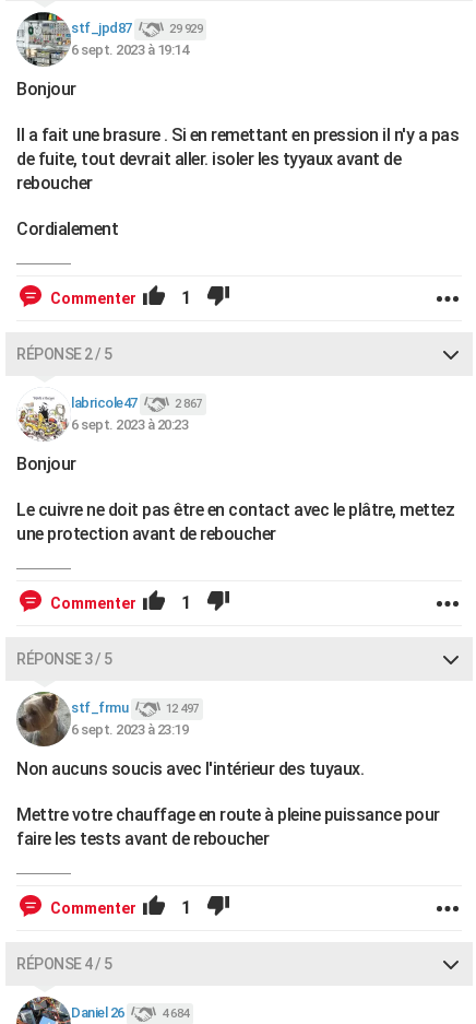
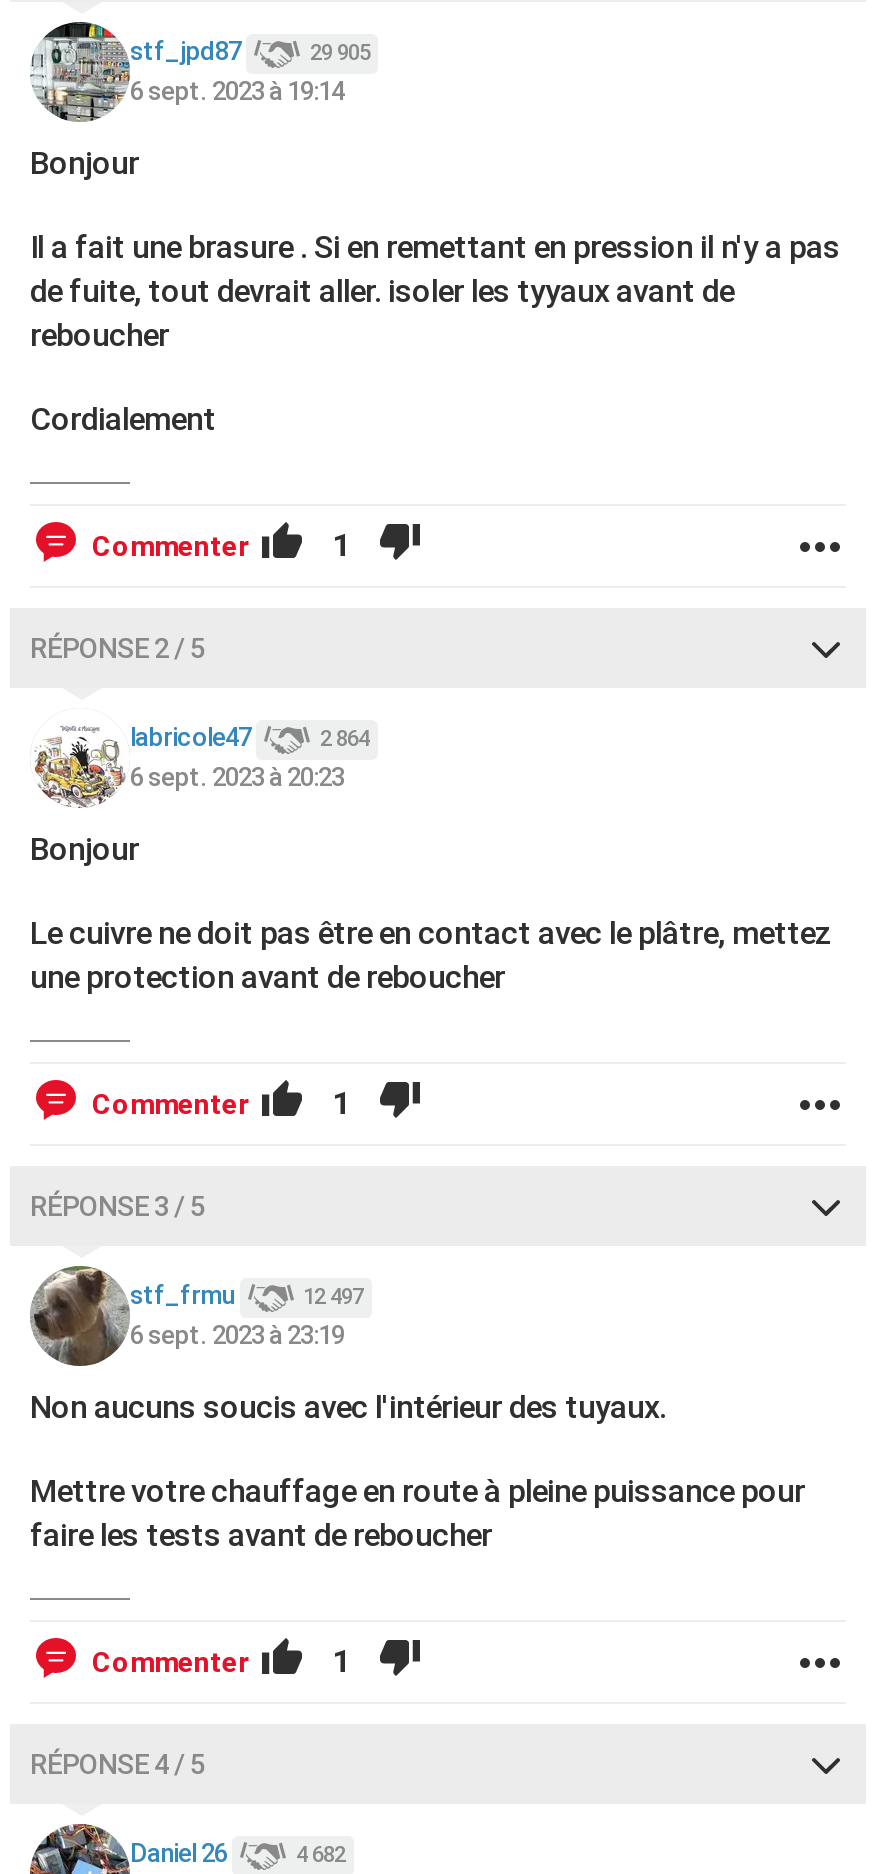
[169,21,202,36] 29 929 -> [310,39,370,65] 29 905
[175,396,201,410] 2 867 -> [320,725,369,751] 2 864
[162,1006,188,1020] 4 684 -> [296,1841,345,1867] 4 682

